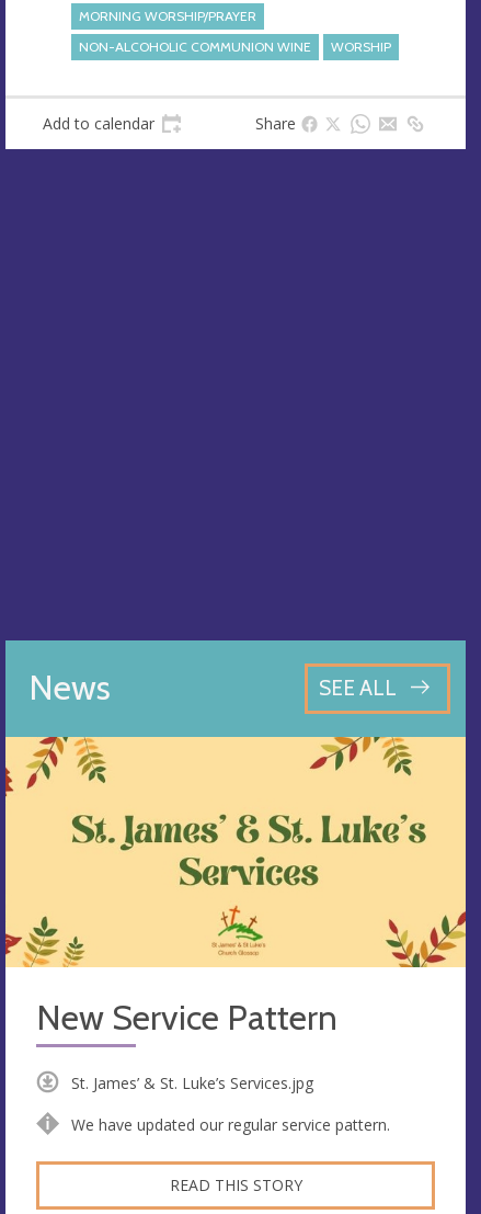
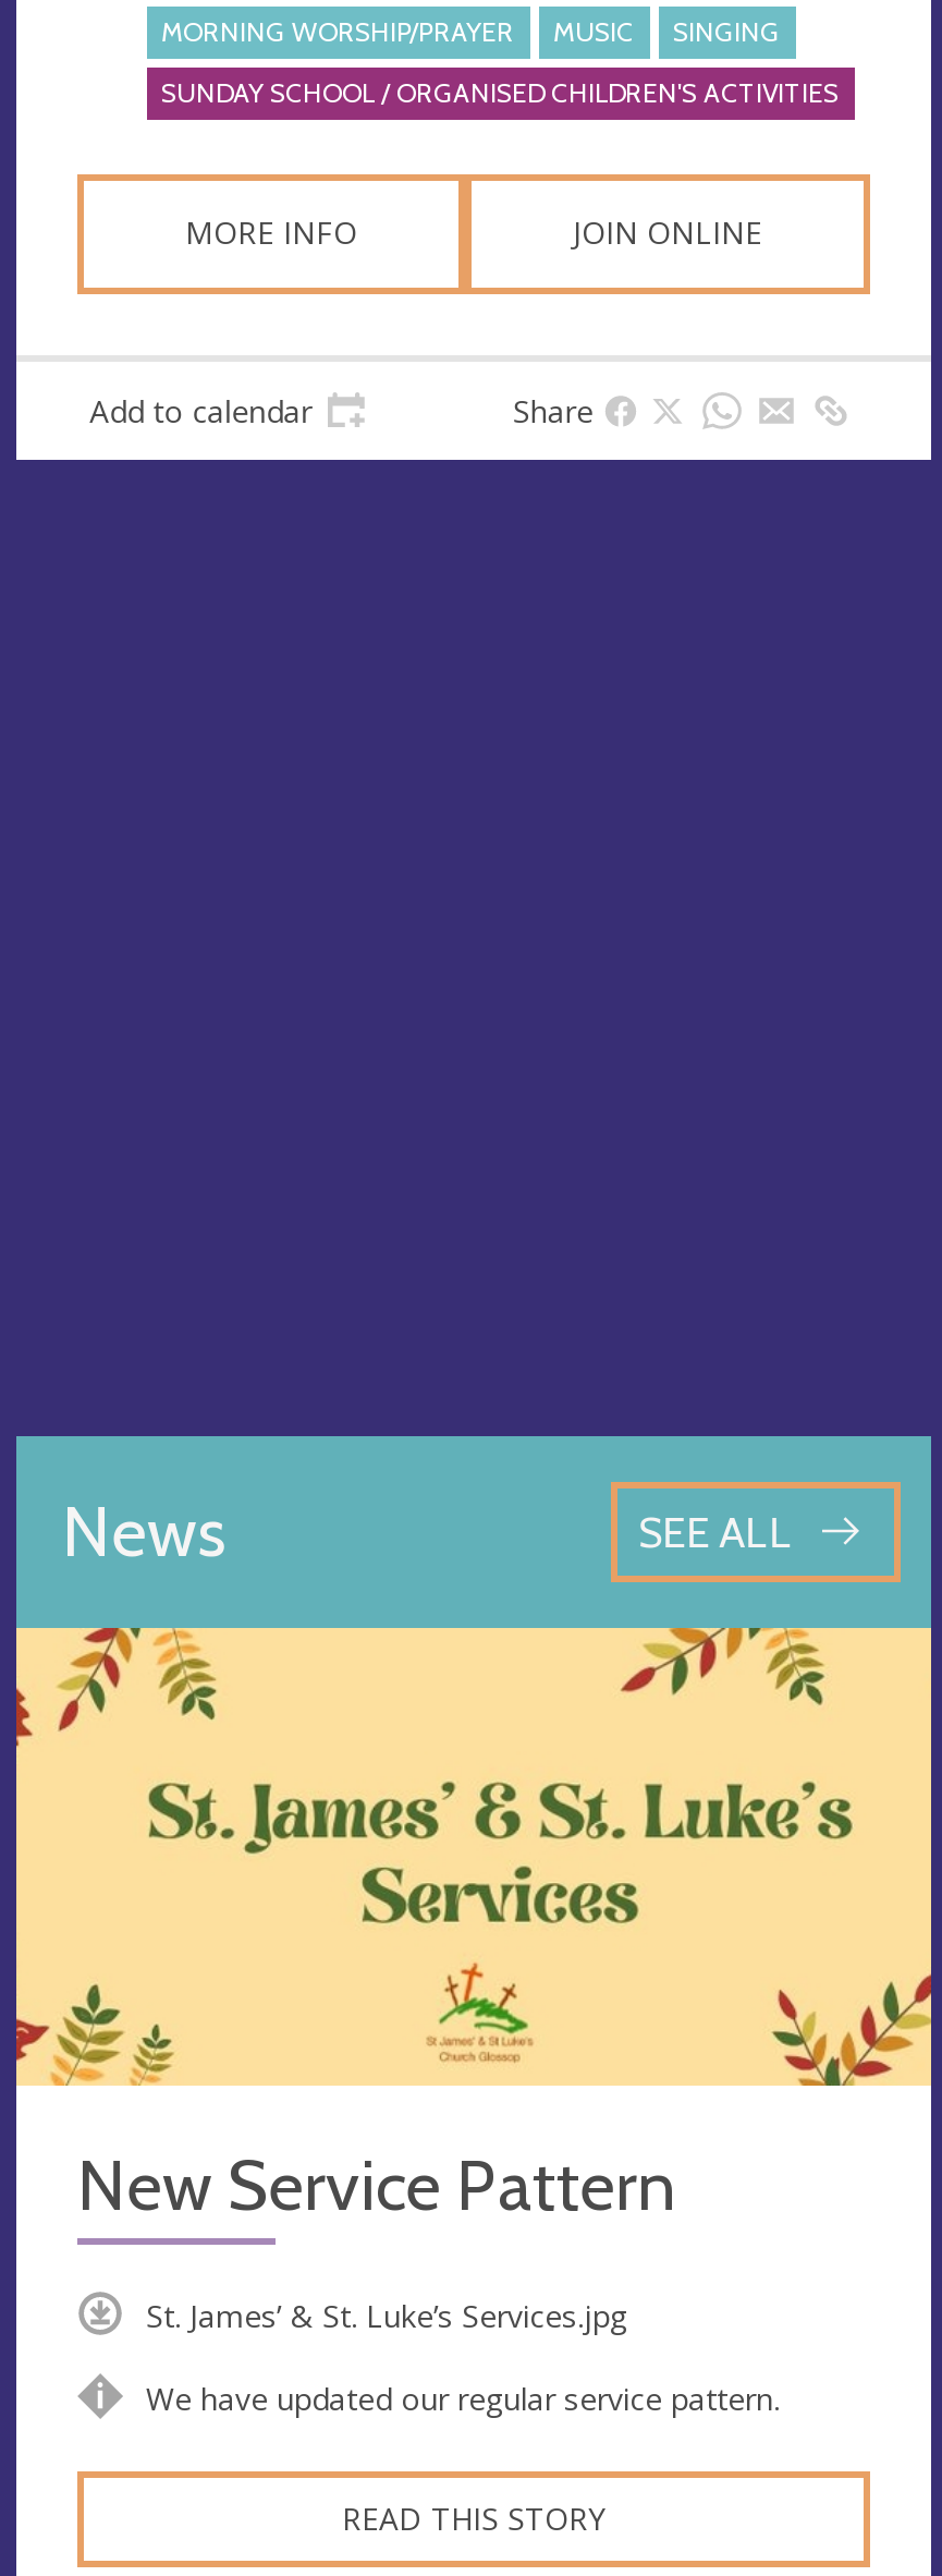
[78,38,391,55] NON-ALCOHOLIC COMMUNION WINE | WORSHIP -> [161,15,839,254] MUSIC | SINGING | SUNDAY SCHOOL / ORGANISED CHILDREN'S ACTIVITIES | MORE INFO | JOIN ONLINE

